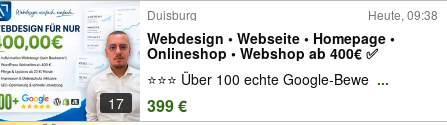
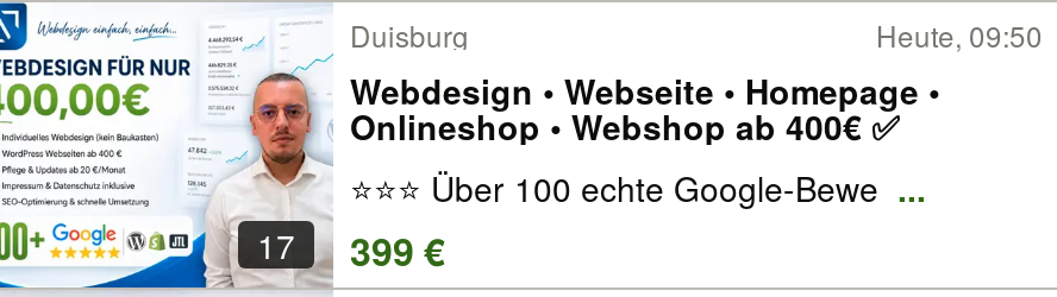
[368,6,438,23] Heute, 09:38 -> [876,14,1043,55] Heute, 09:50

